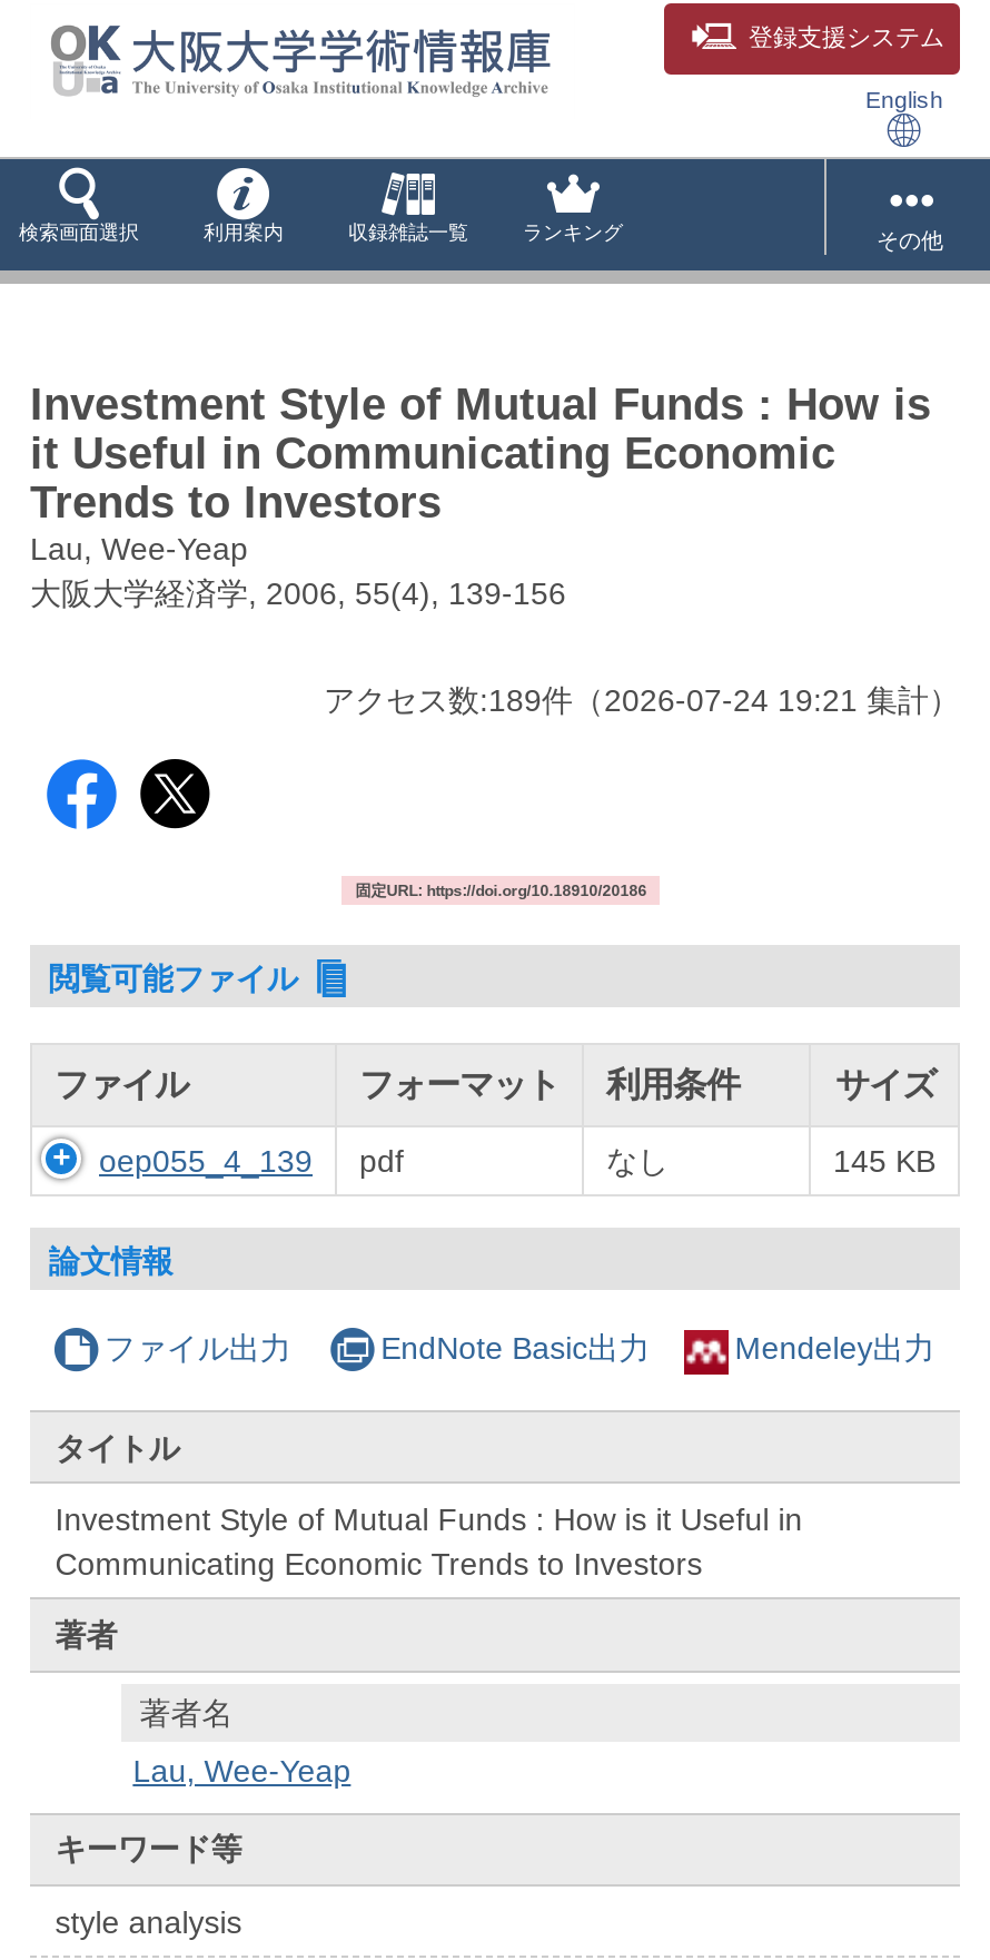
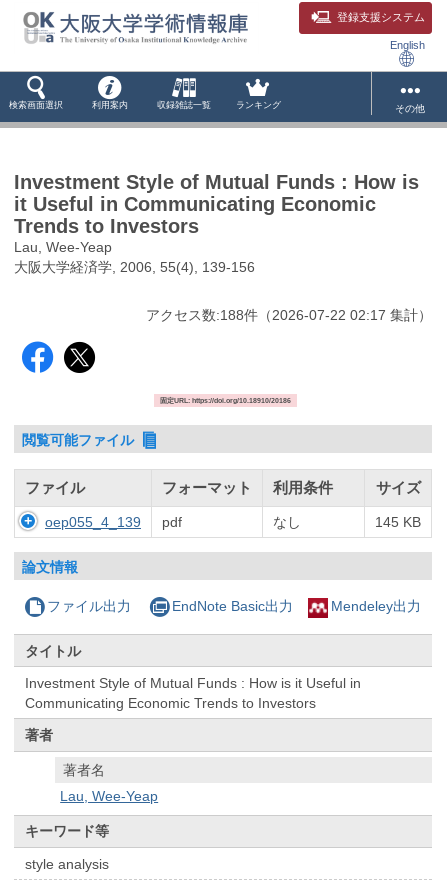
[324,682,960,718] アクセス数:189件（2026-07-24 19:21 集計） -> [146,307,432,323] アクセス数:188件（2026-07-22 02:17 集計）

